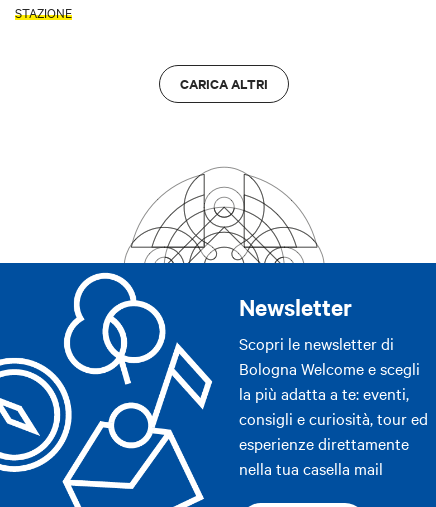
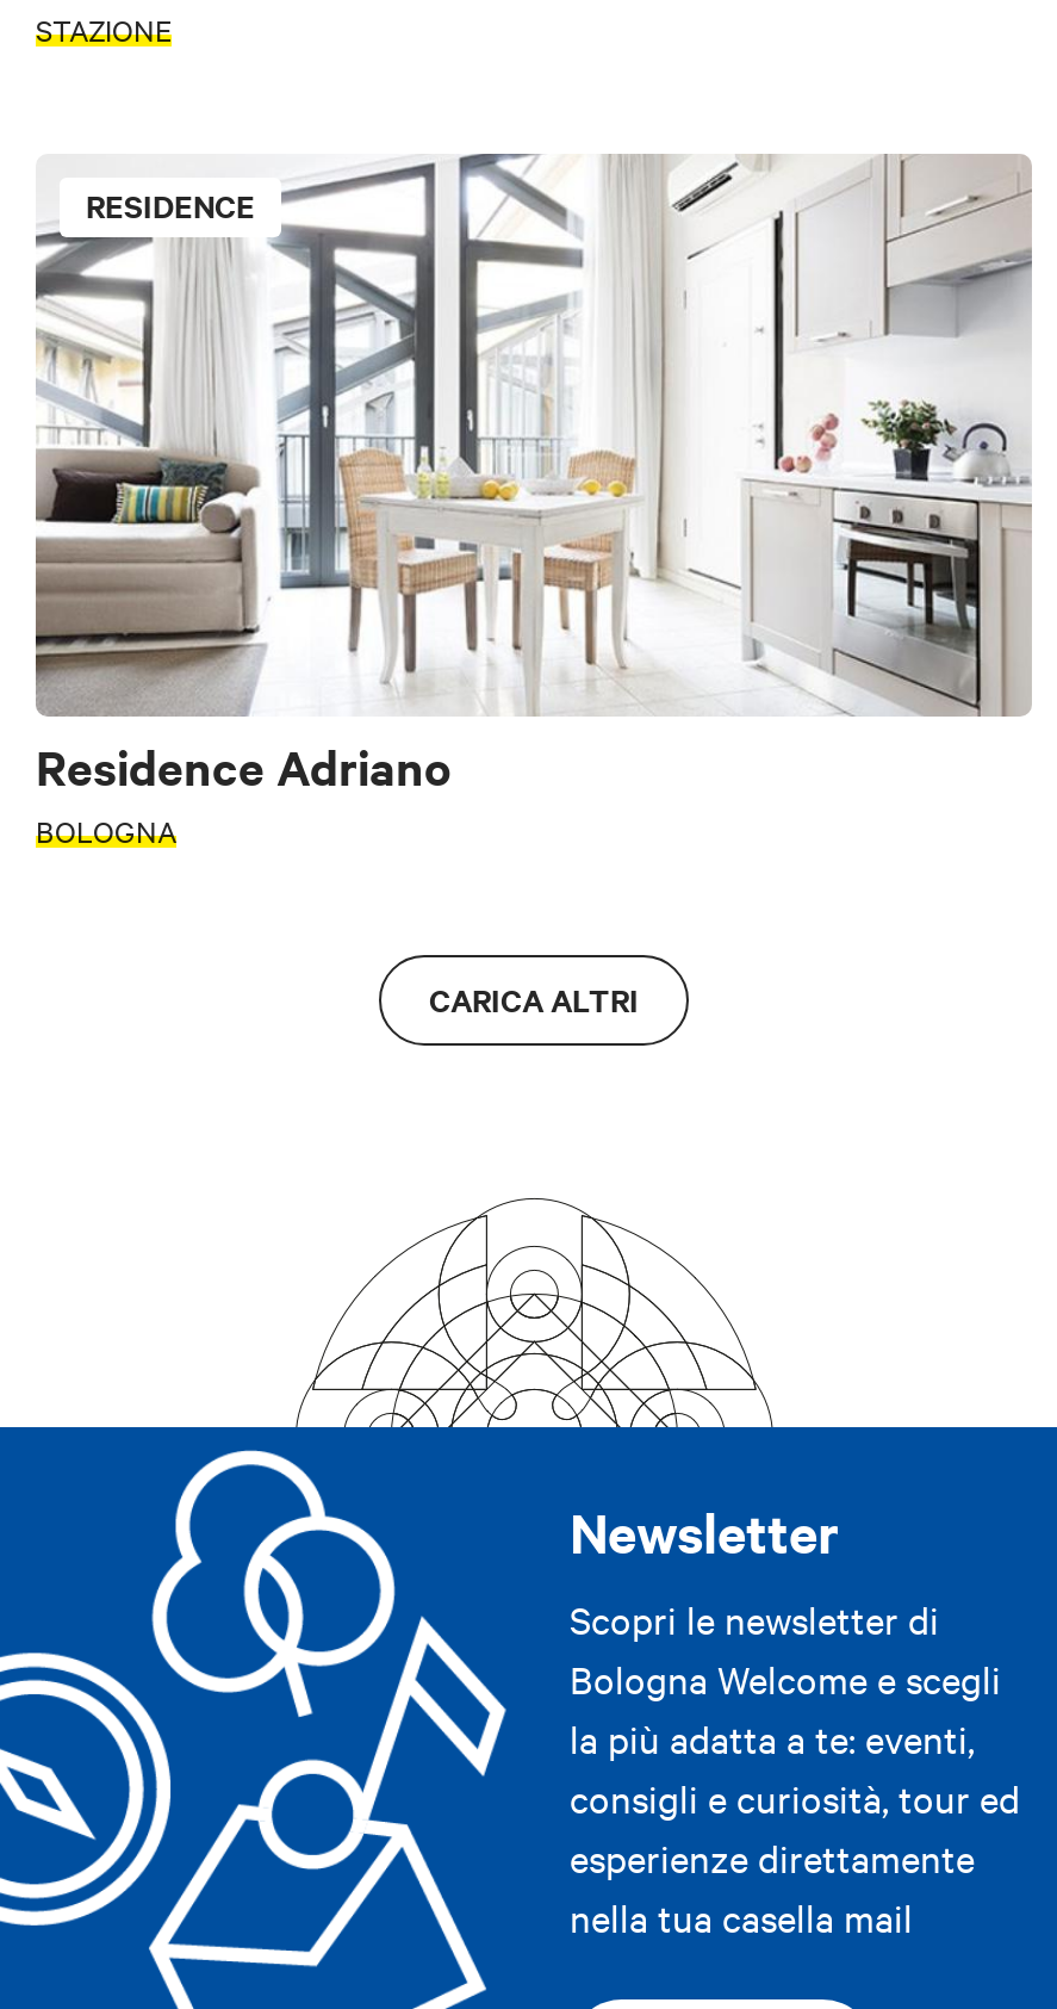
none -> [33,153,1034,718] [image] | RESIDENCE
none -> [36,732,450,849] Residence Adriano | BOLOGNA

